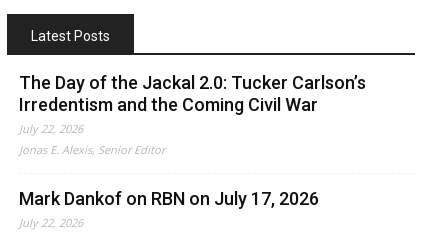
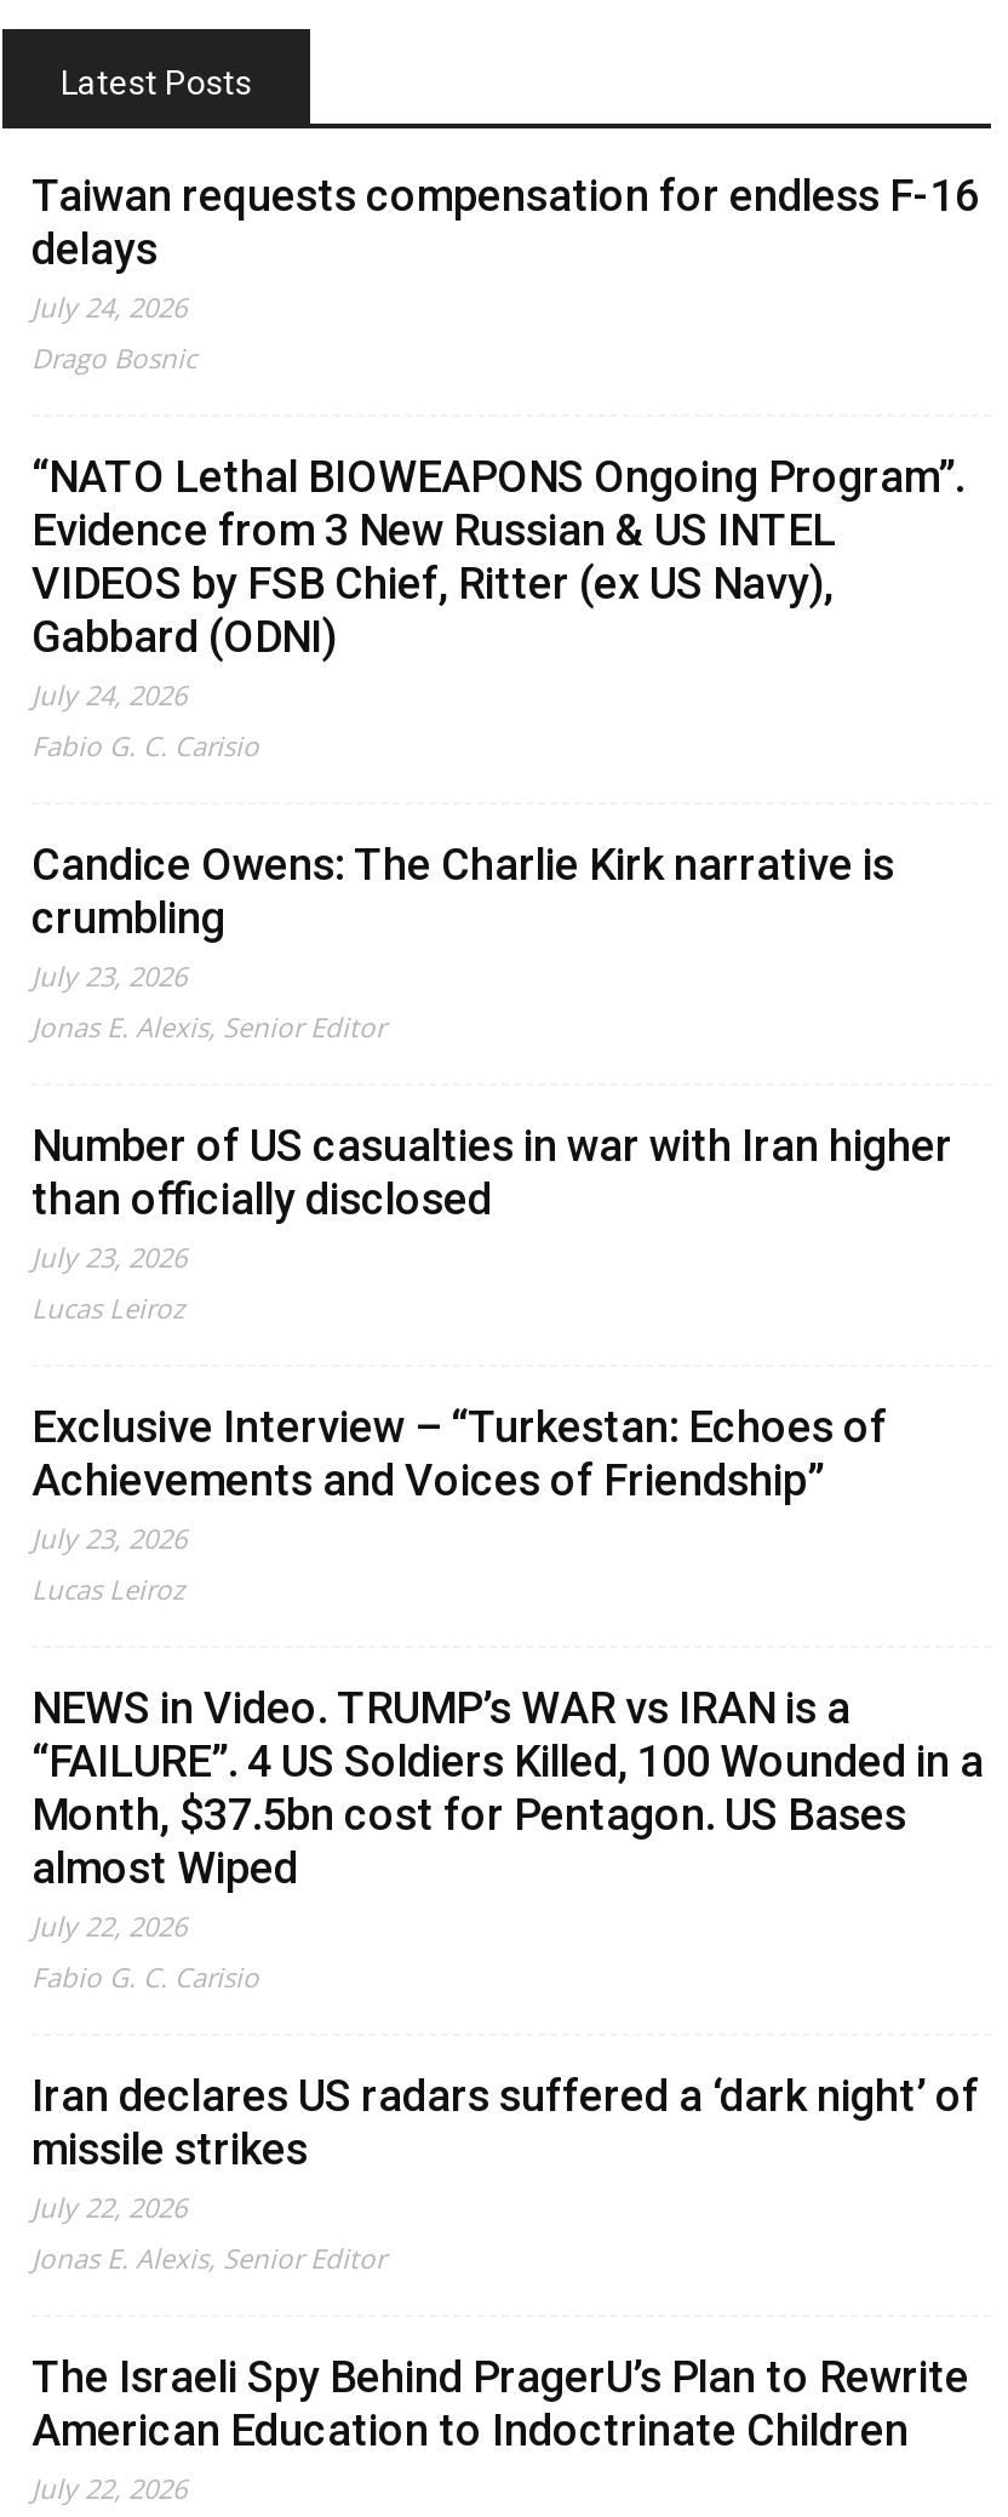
[19,72,366,115] The Day of the Jackal 2.0: Tucker Carlson’s | Irredentism and the Coming Civil War -> [31,168,984,2173] Taiwan requests compensation for endless F-16 | delays | July 24, 2026 | Drago Bosnic | “NATO Lethal BIOWEAPONS Ongoing Program”. | Evidence from 3 New Russian & US INTEL | VIDEOS by FSB Chief, Ritter (ex US Navy), | Gabbard (ODNI) | July 24, 2026 | Fabio G. C. Carisio | Candice Owens: The Charlie Kirk narrative is | crumbling | July 23, 2026 | Jonas E. Alexis, Senior Editor | Number of US casualties in war with Iran higher | than officially disclosed | July 23, 2026 | Lucas Leiroz | Exclusive Interview – “Turkestan: Echoes of | Achievements and Voices of Friendship” | July 23, 2026 | Lucas Leiroz | NEWS in Video. TRUMP’s WAR vs IRAN is a | “FAILURE”. 4 US Soldiers Killed, 100 Wounded in a | Month, $37.5bn cost for Pentagon. US Bases | almost Wiped | July 22, 2026 | Fabio G. C. Carisio | Iran declares US radars suffered a ‘dark night’ of | missile strikes
[19,188,319,209] Mark Dankof on RBN on July 17, 2026 -> [31,2350,969,2454] The Israeli Spy Behind PragerU’s Plan to Rewrite | American Education to Indoctrinate Children

